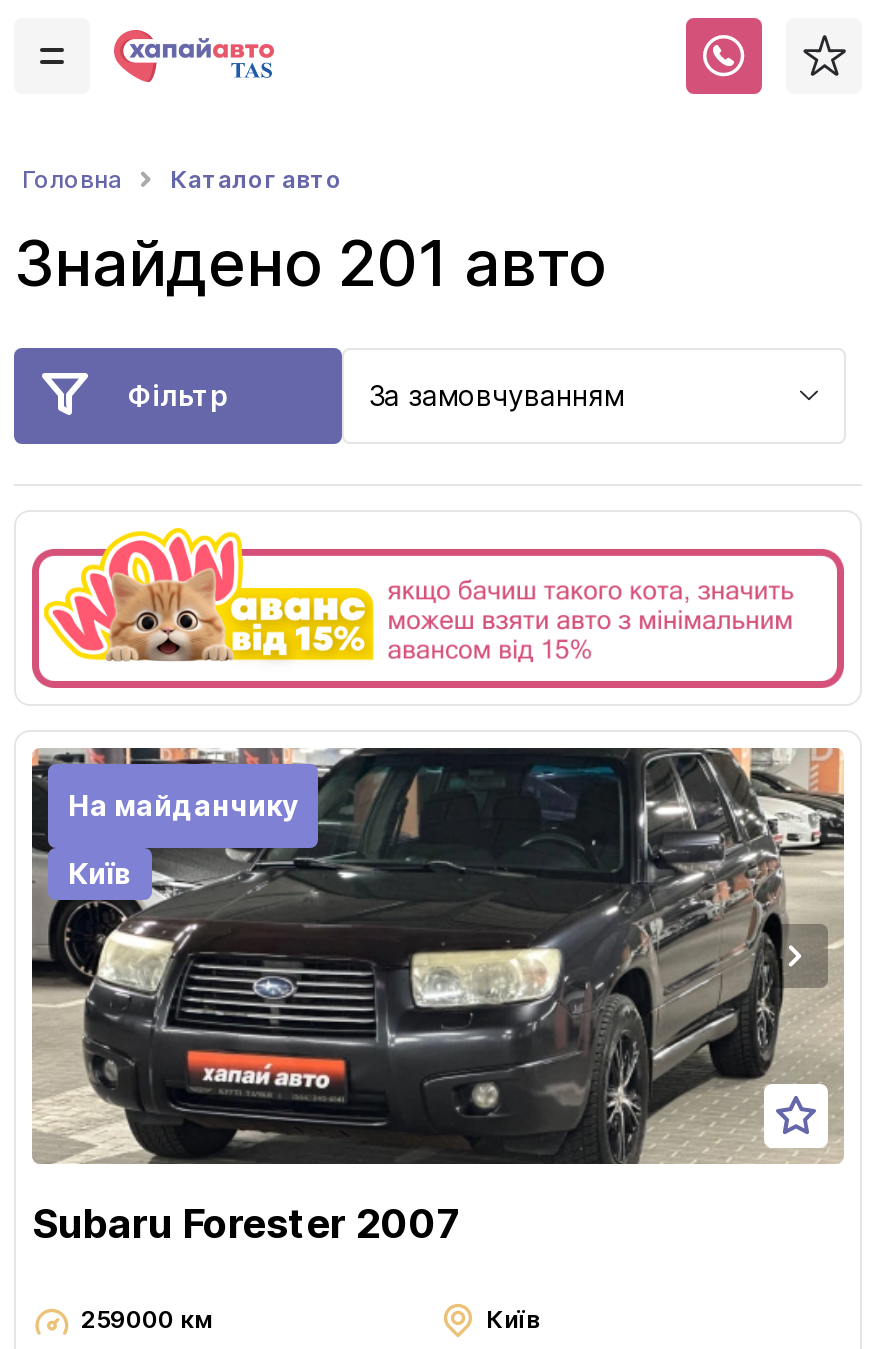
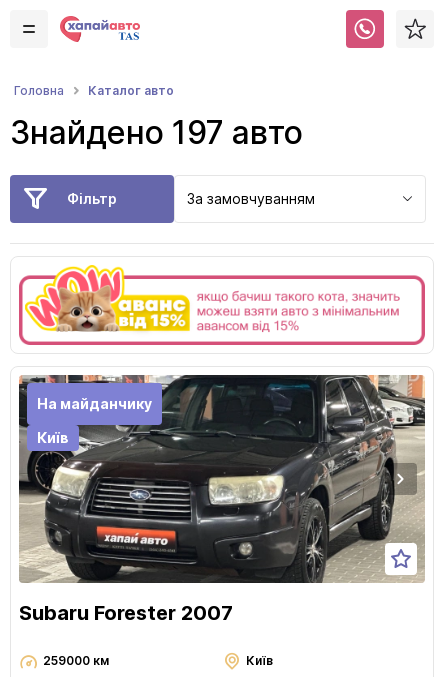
[14,224,606,302] Знайдено 201 авто -> [10,113,303,152] Знайдено 197 авто

